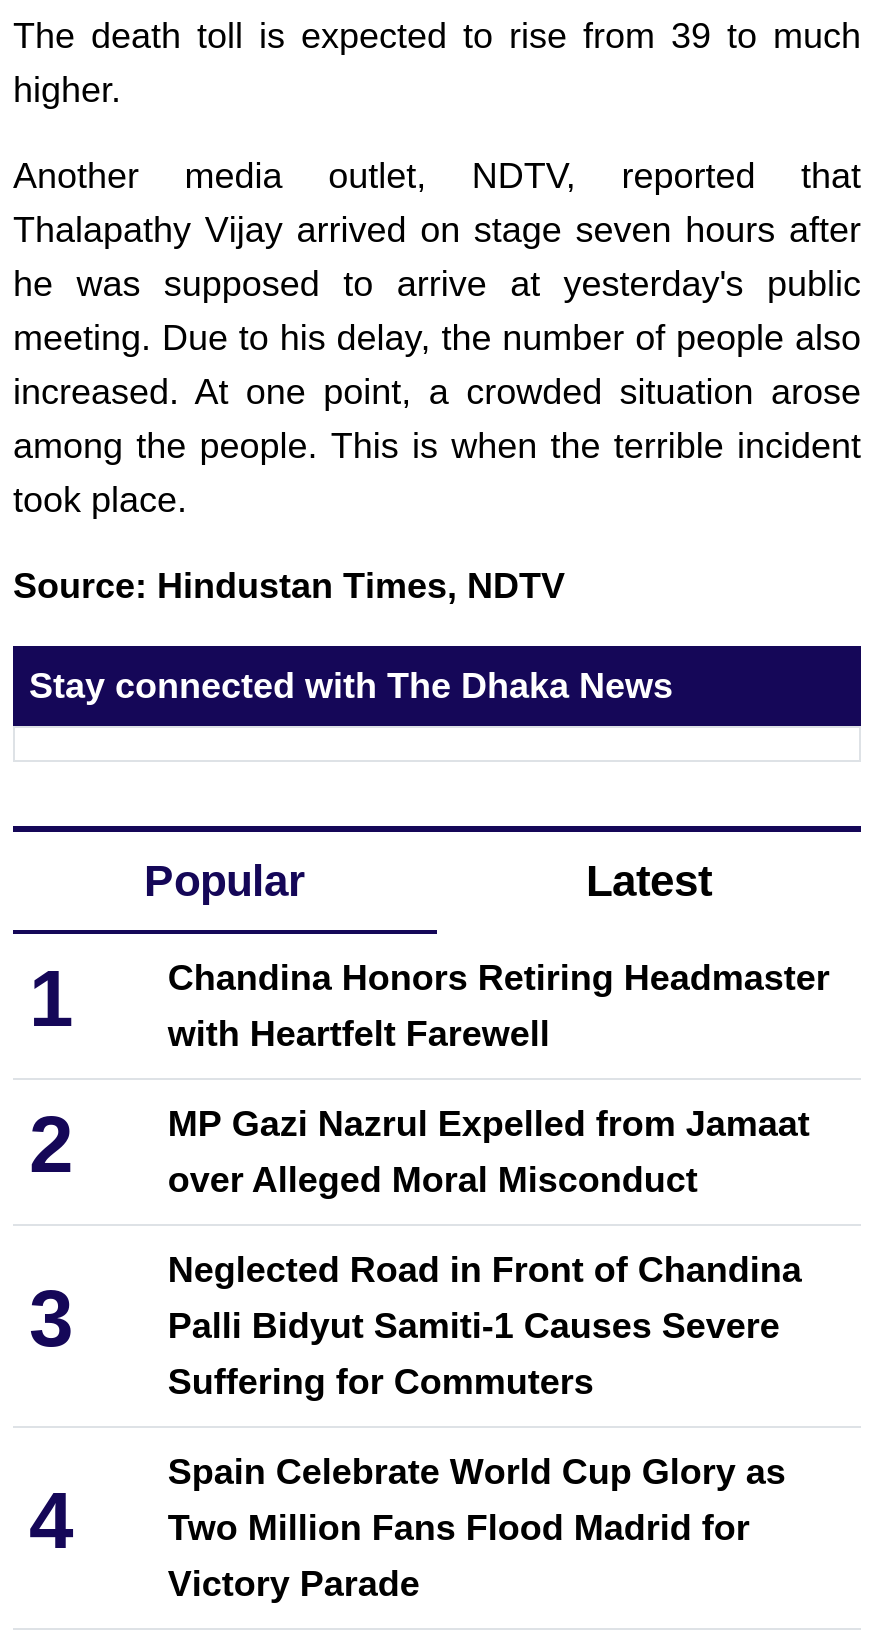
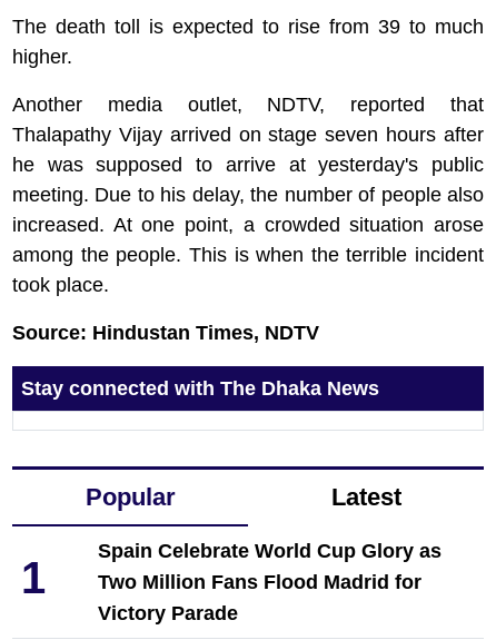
[29,958,830,1362] Chandina Honors Retiring Headmaster | with Heartfelt Farewell | 2 | MP Gazi Nazrul Expelled from Jamaat | over Alleged Moral Misconduct | 3 -> none
[29,1250,802,1564] Neglected Road in Front of Chandina | Palli Bidyut Samiti-1 Causes Severe | Suffering for Commuters | 4 -> none

